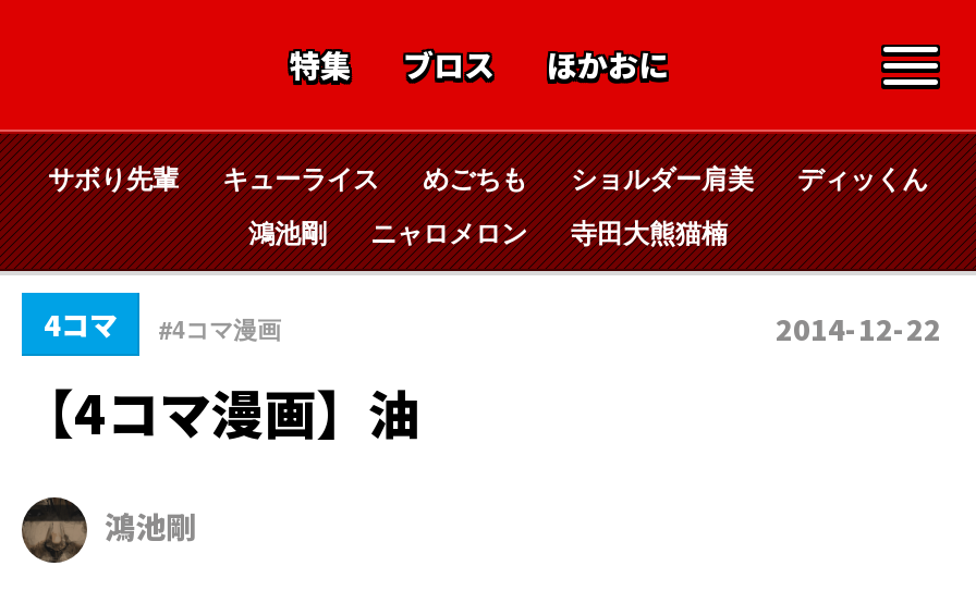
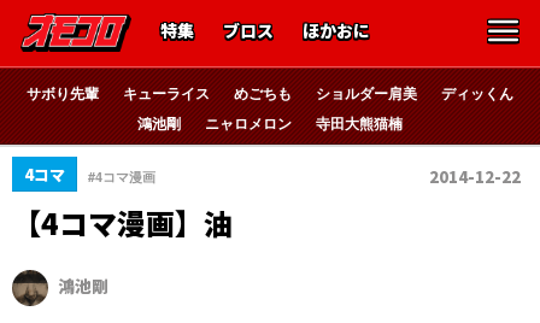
none -> [19,12,133,53] [image]

